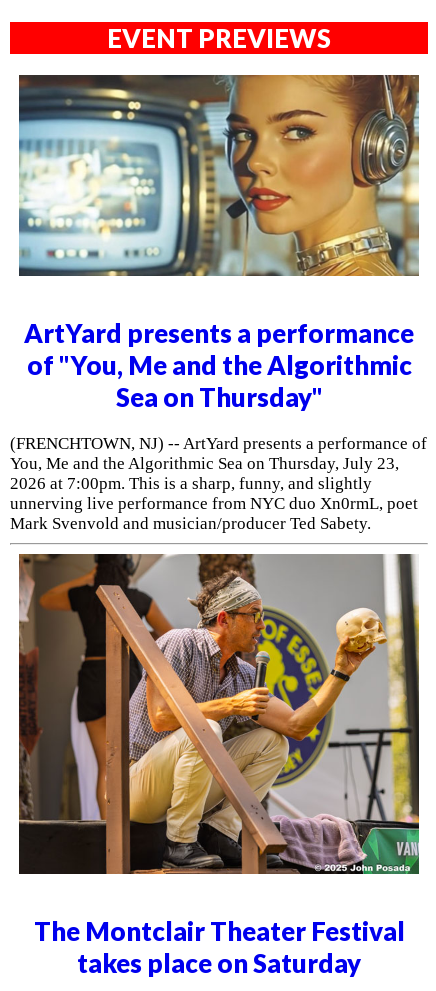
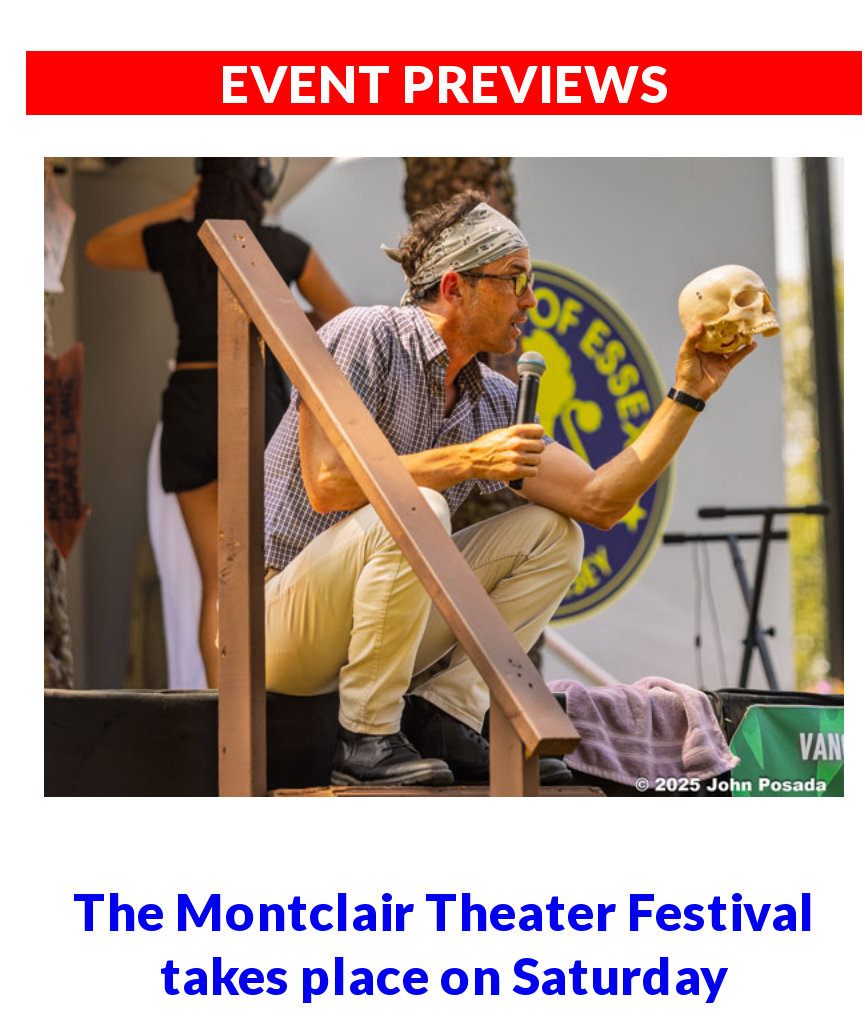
[18,74,420,277] [image] -> none
[10,318,427,533] ArtYard presents a performance | of "You, Me and the Algorithmic | Sea on Thursday" | (FRENCHTOWN, NJ) -- ArtYard presents a performance of | You, Me and the Algorithmic Sea on Thursday, July 23, | 2026 at 7:00pm. This is a sharp, funny, and slightly | unnerving live performance from NYC duo Xn0rmL, poet | Mark Svenvold and musician/producer Ted Sabety. -> none

